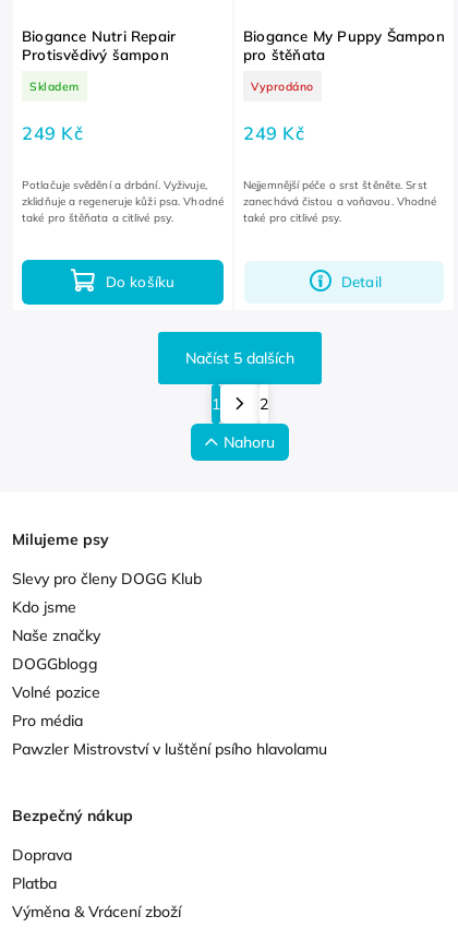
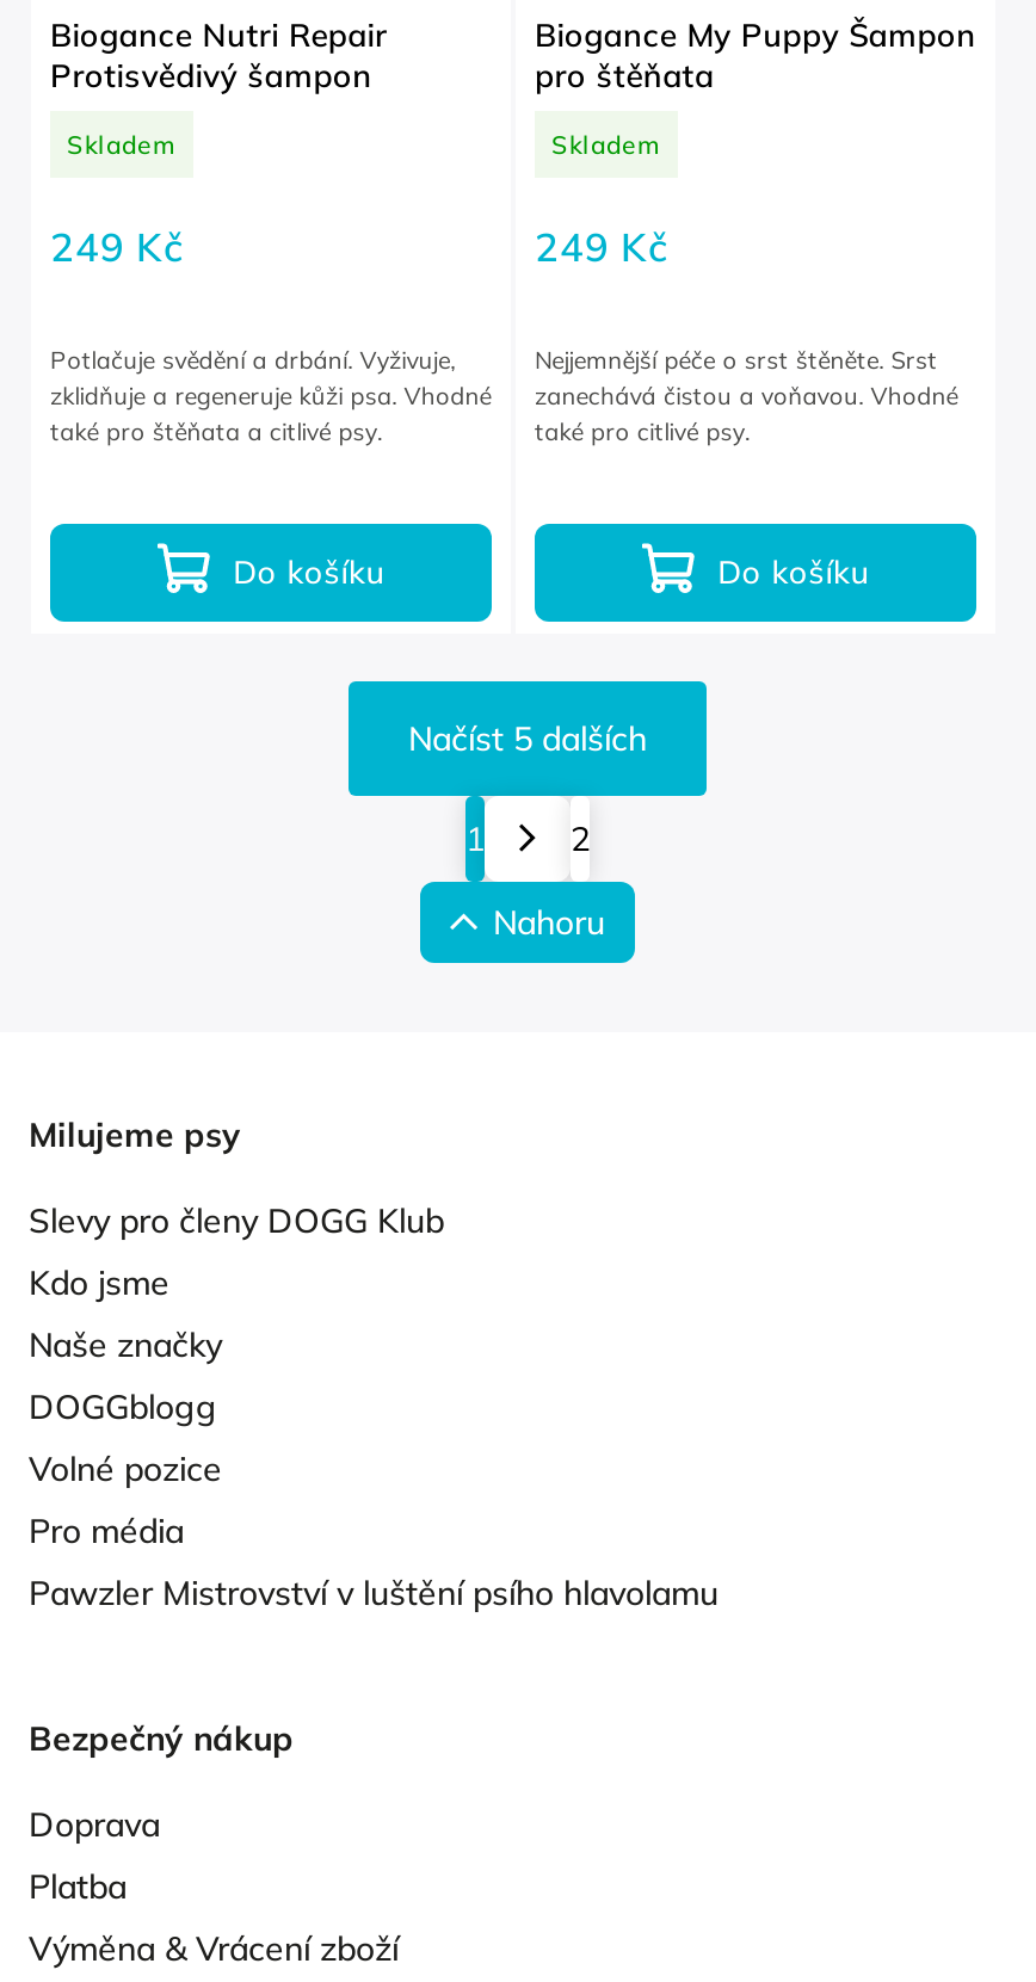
[251,79,314,94] Vyprodáno -> [551,128,660,161] Skladem
[341,273,382,291] Detail -> [718,554,870,592] Do košíku

